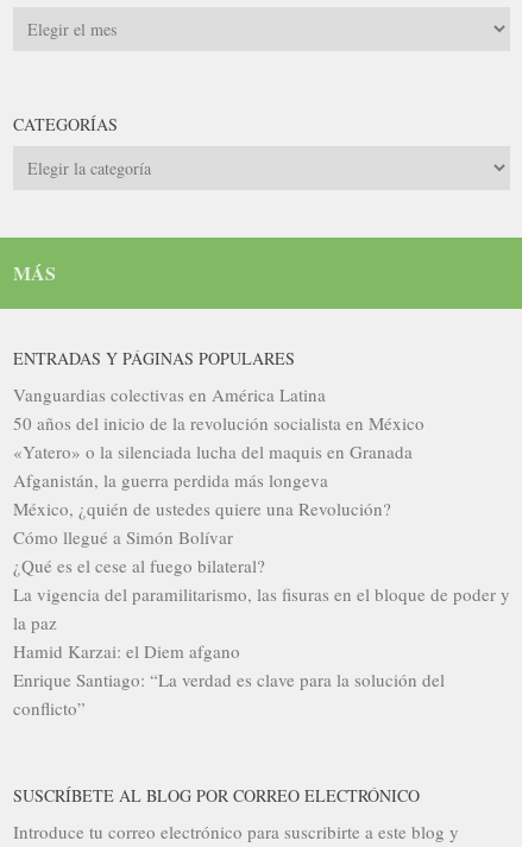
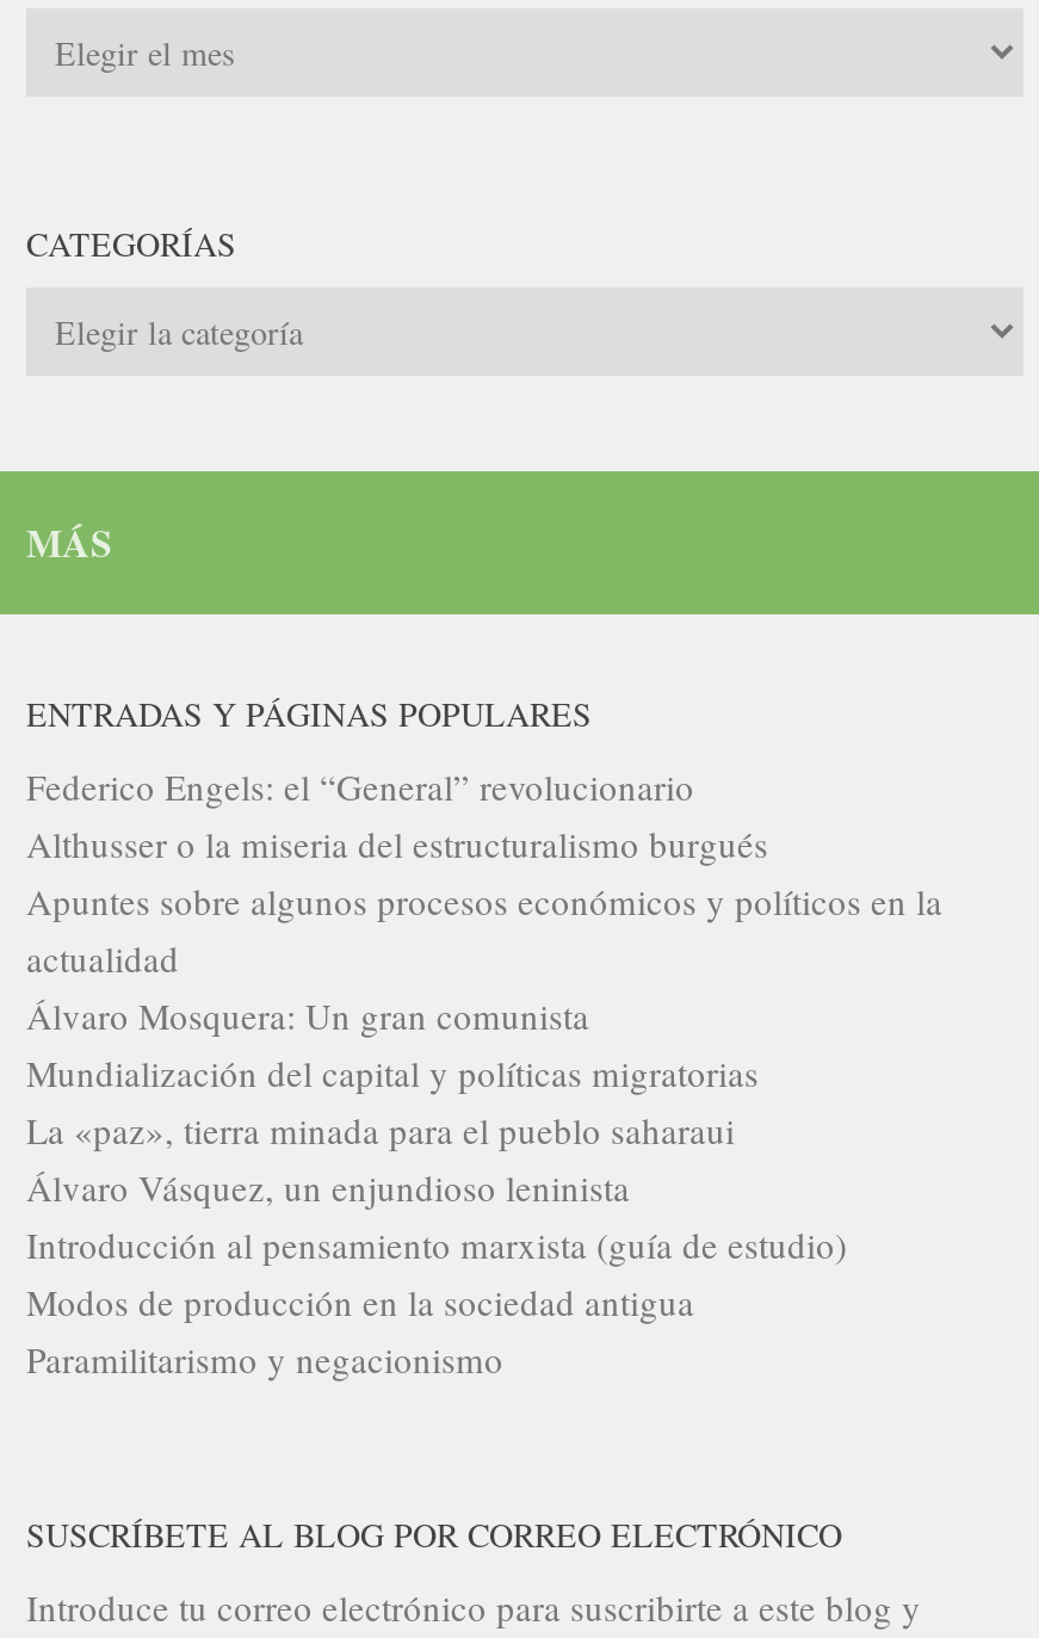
[13,383,510,720] Vanguardias colectivas en América Latina | 50 años del inicio de la revolución socialista en México | «Yatero» o la silenciada lucha del maquis en Granada | Afganistán, la guerra perdida más longeva | México, ¿quién de ustedes quiere una Revolución? | Cómo llegué a Simón Bolívar | ¿Qué es el cese al fuego bilateral? | La vigencia del paramilitarismo, las fisuras en el bloque de poder y | la paz | Hamid Karzai: el Diem afgano | Enrique Santiago: “La verdad es clave para la solución del | conflicto” -> [26,763,942,1383] Federico Engels: el “General” revolucionario | Althusser o la miseria del estructuralismo burgués | Apuntes sobre algunos procesos económicos y políticos en la | actualidad | Álvaro Mosquera: Un gran comunista | Mundialización del capital y políticas migratorias | La «paz», tierra minada para el pueblo saharaui | Álvaro Vásquez, un enjundioso leninista | Introducción al pensamiento marxista (guía de estudio) | Modos de producción en la sociedad antigua | Paramilitarismo y negacionismo

